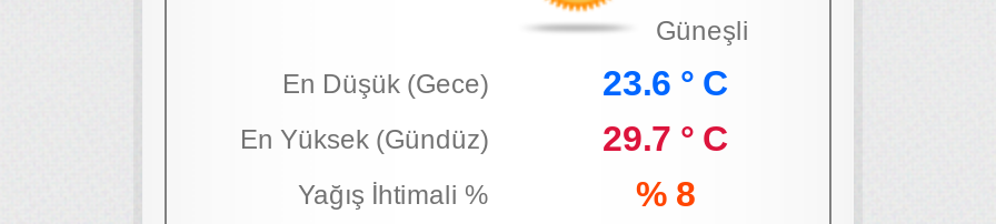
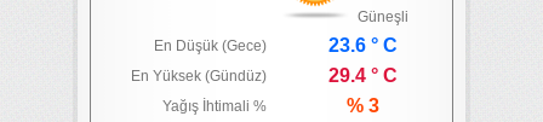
[602,120,729,157] 29.7 ° C -> [328,65,398,86] 29.4 ° C
[636,175,696,213] % 8 -> [347,95,379,116] % 3

